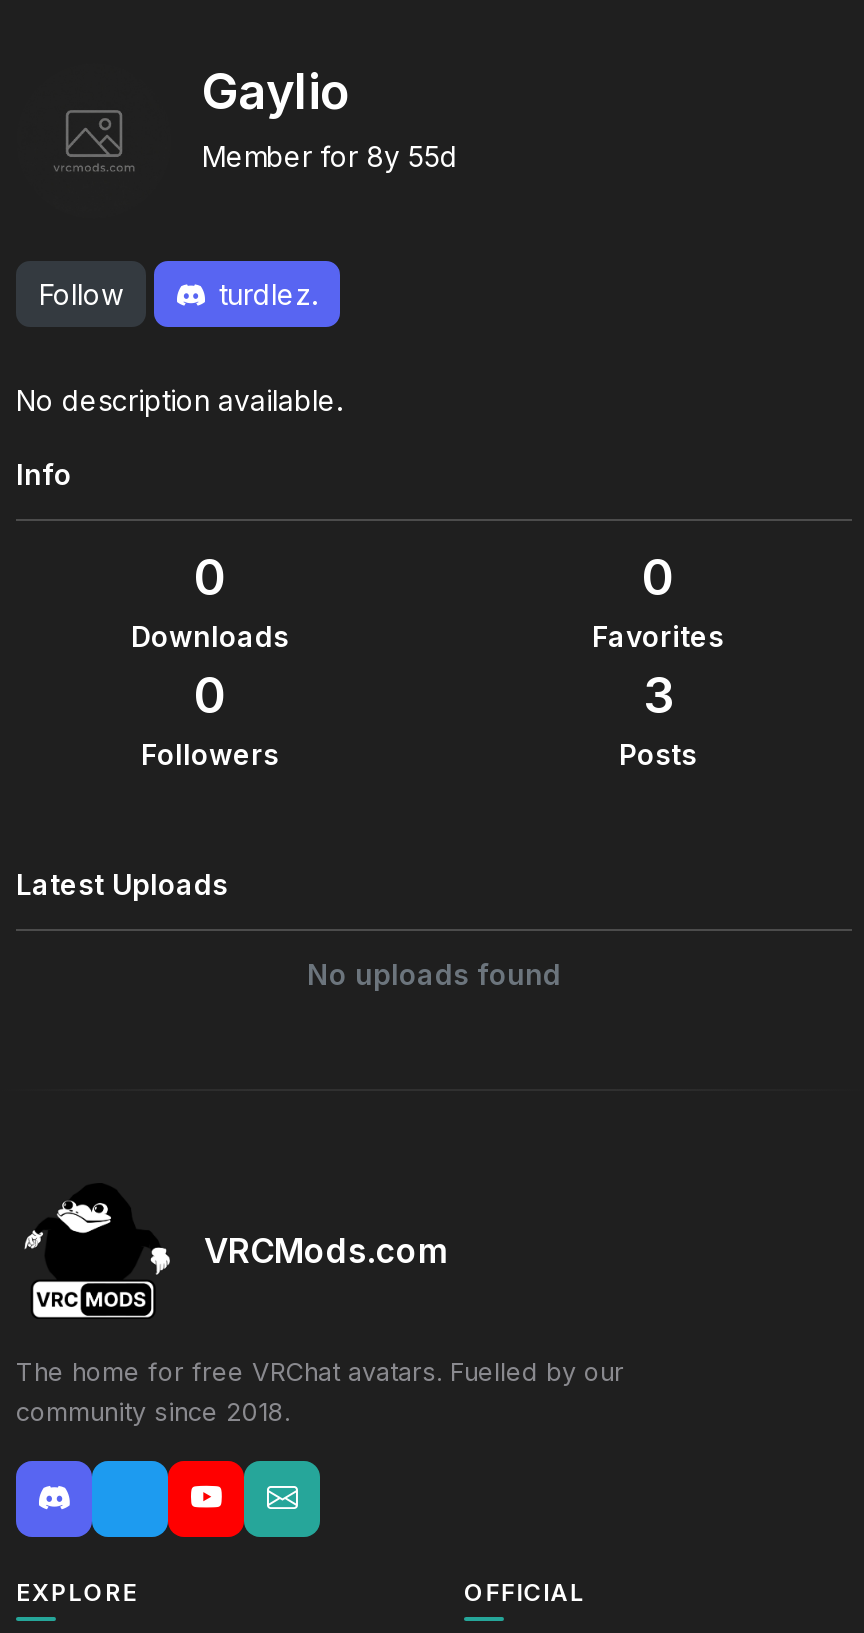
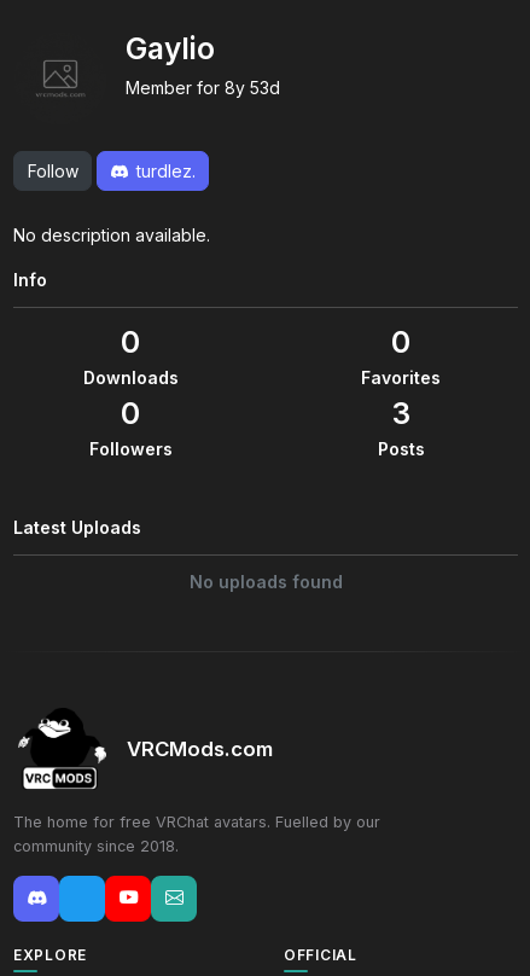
[202,138,458,172] Member for 8y 55d -> [126,77,280,97] Member for 8y 53d

